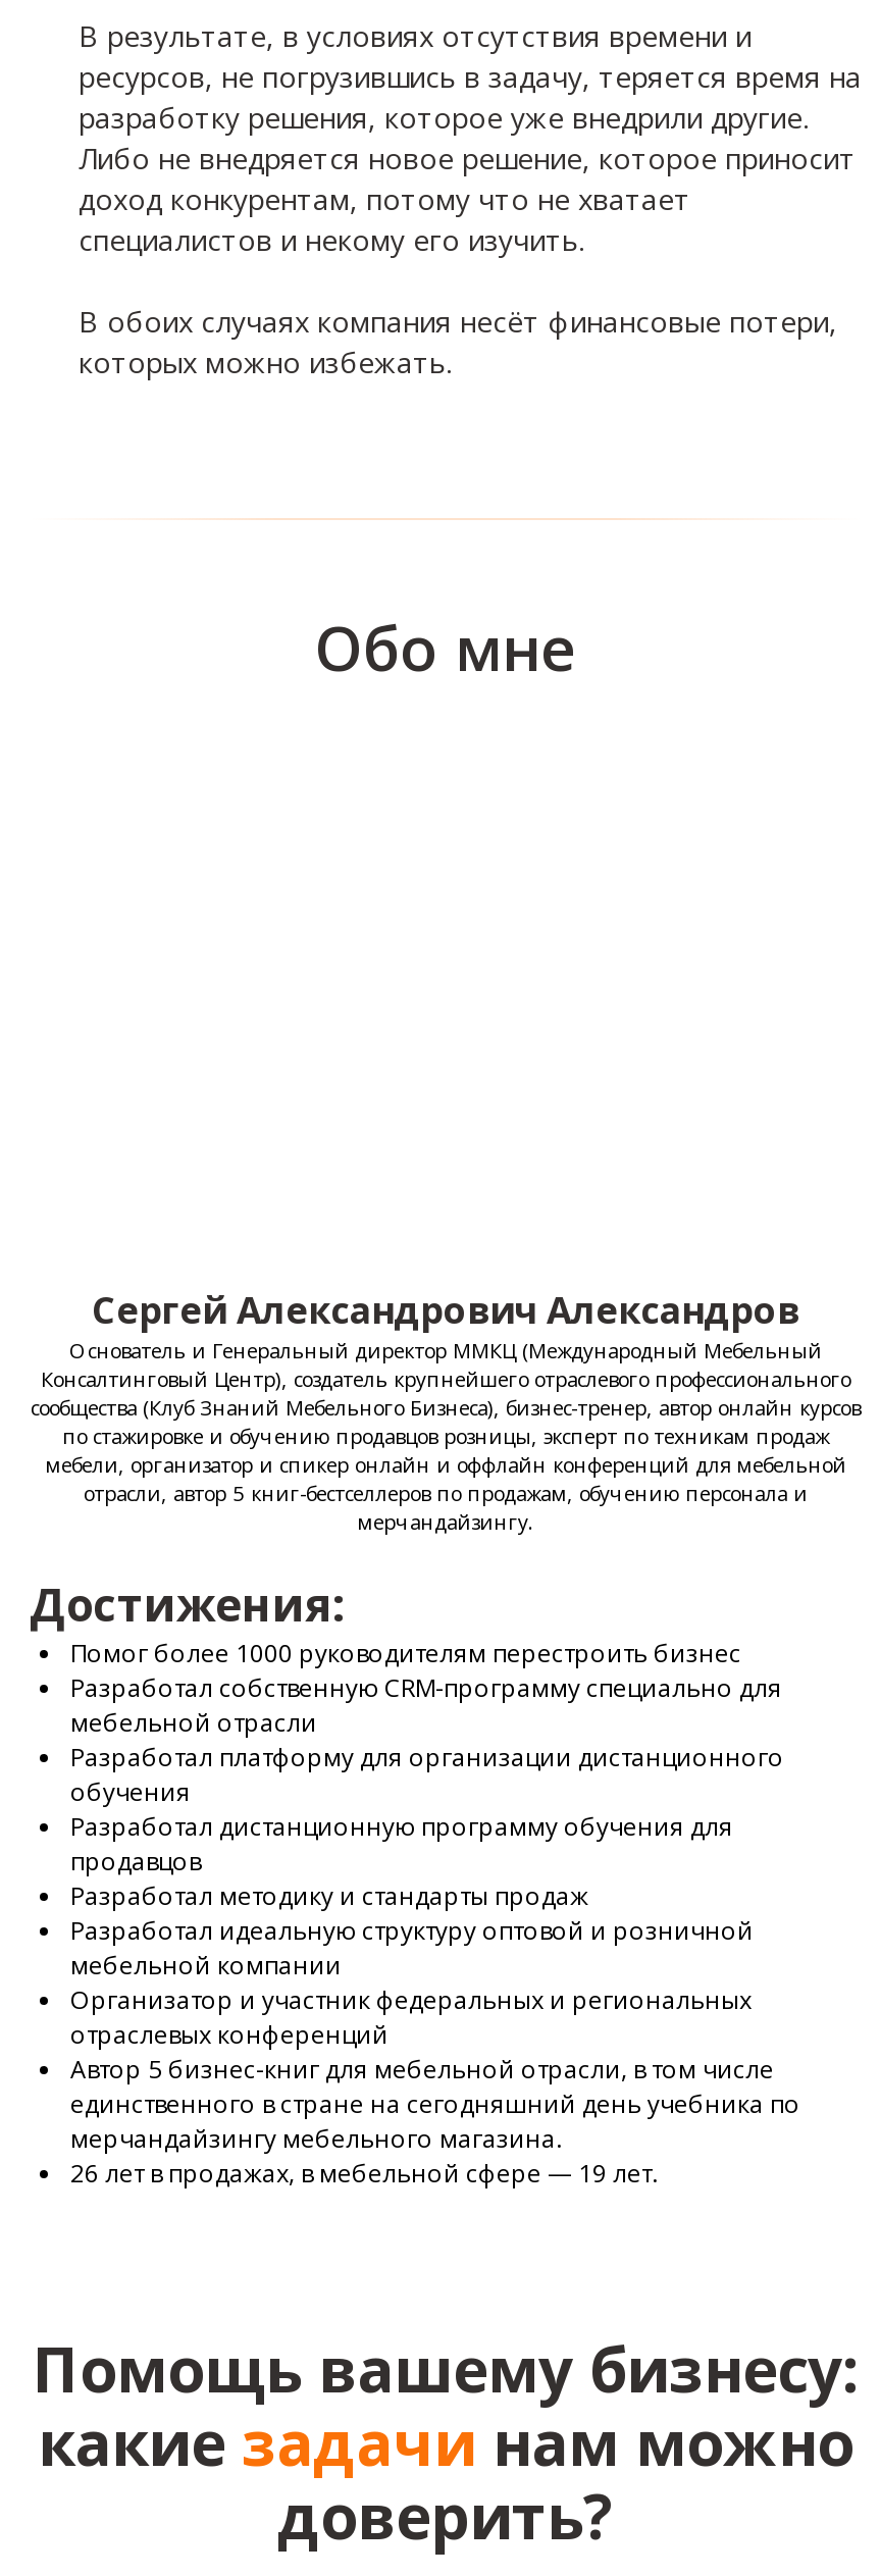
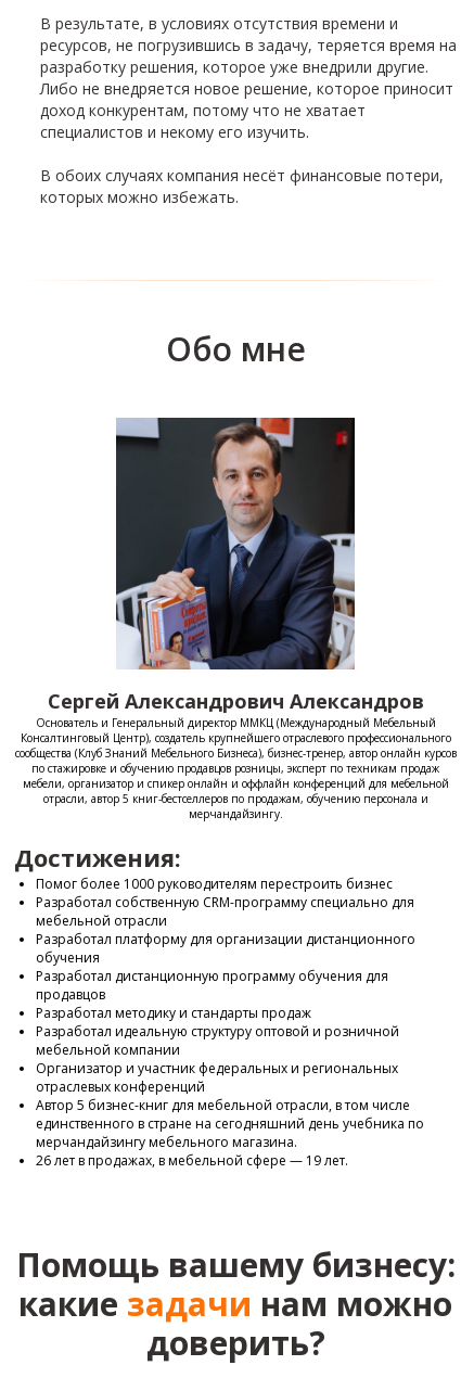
none -> [115,417,356,671] [image]

